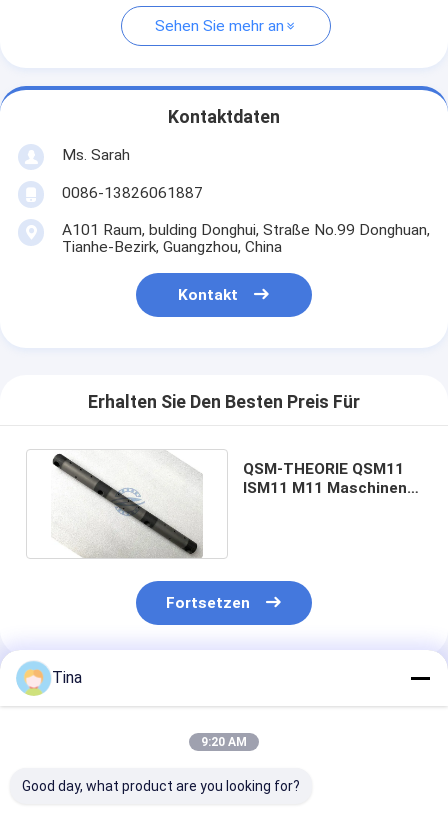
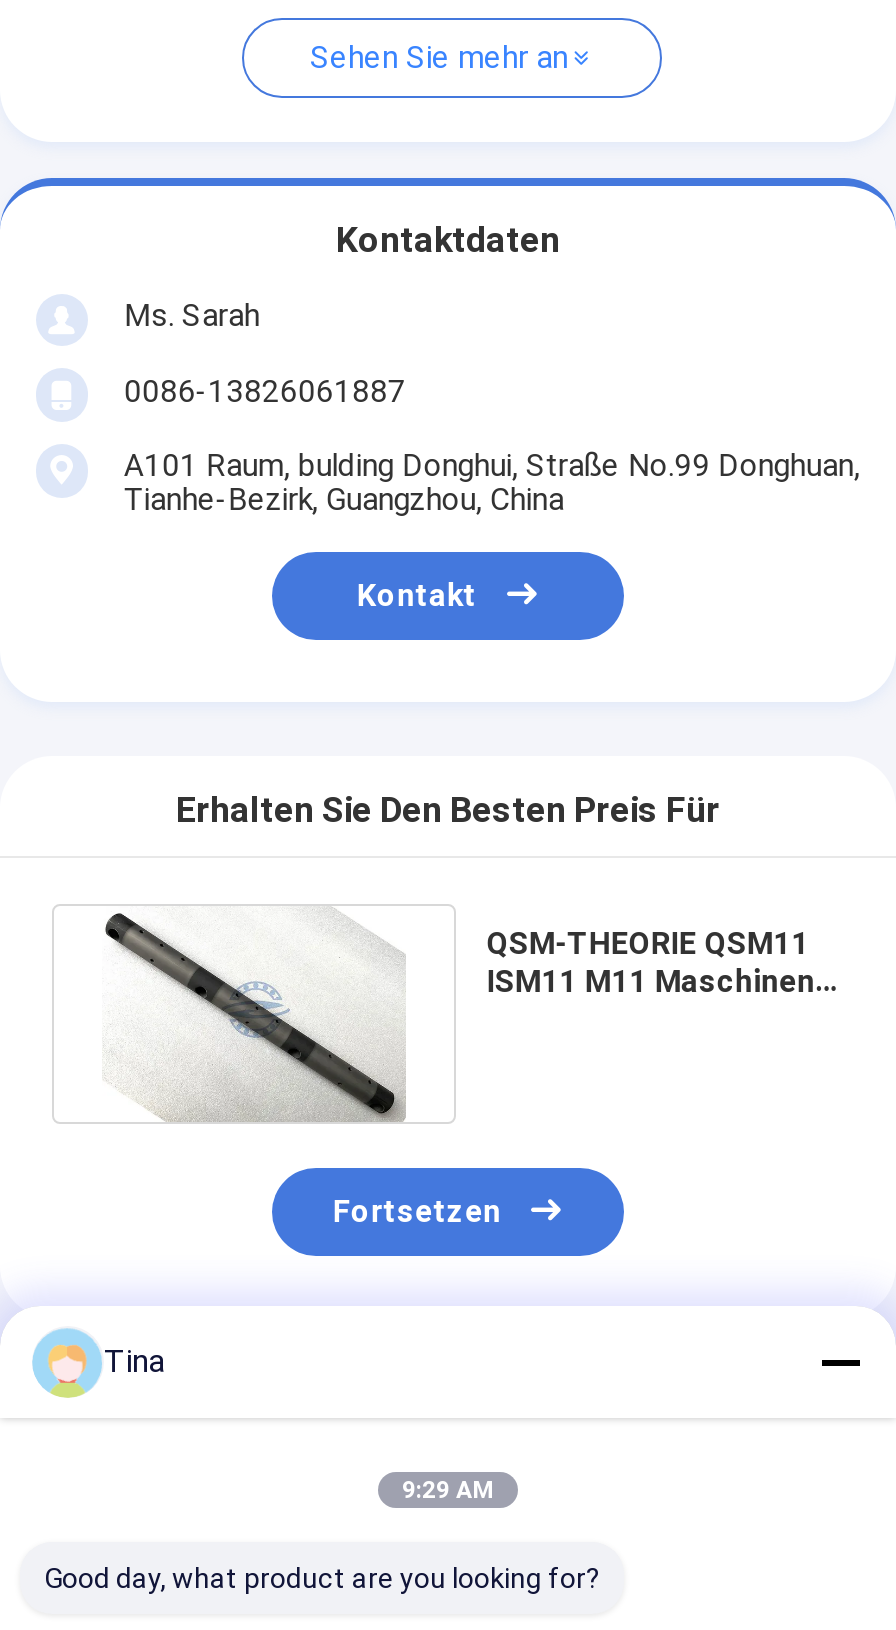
[201,735,247,749] 9:20 AM -> [402,1476,494,1504] 9:29 AM

